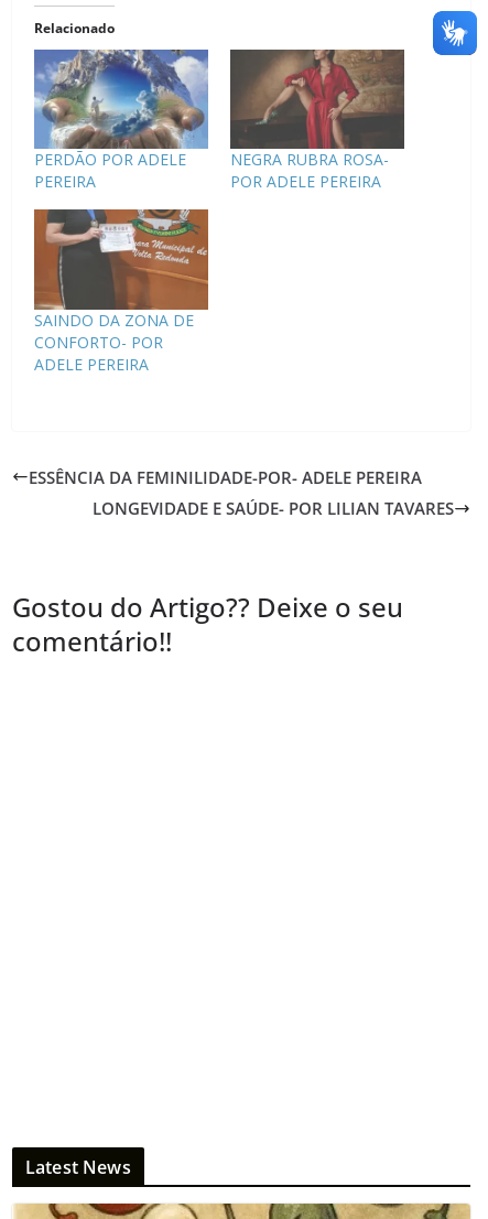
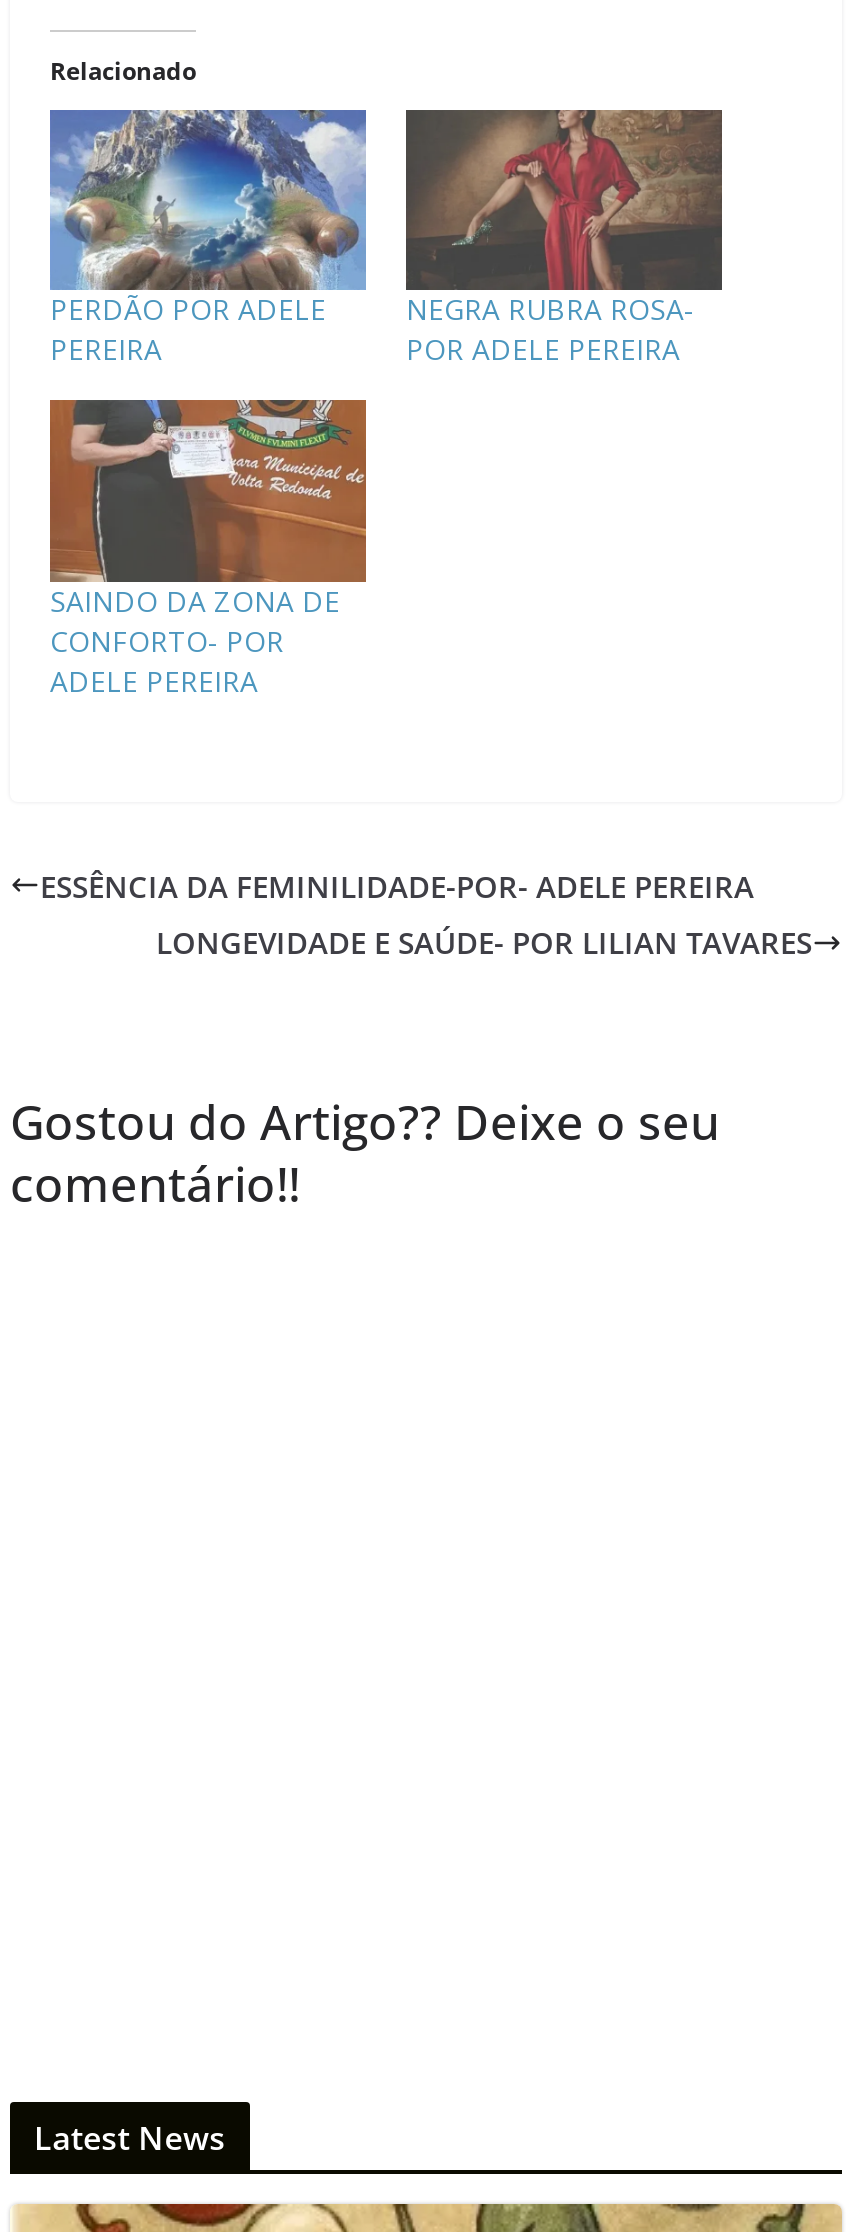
[432,10,478,56] [image] -> none

